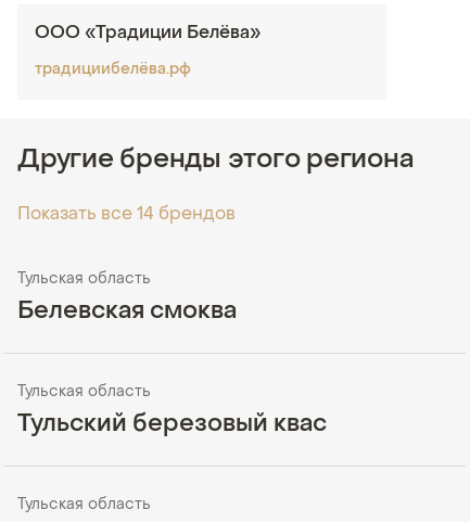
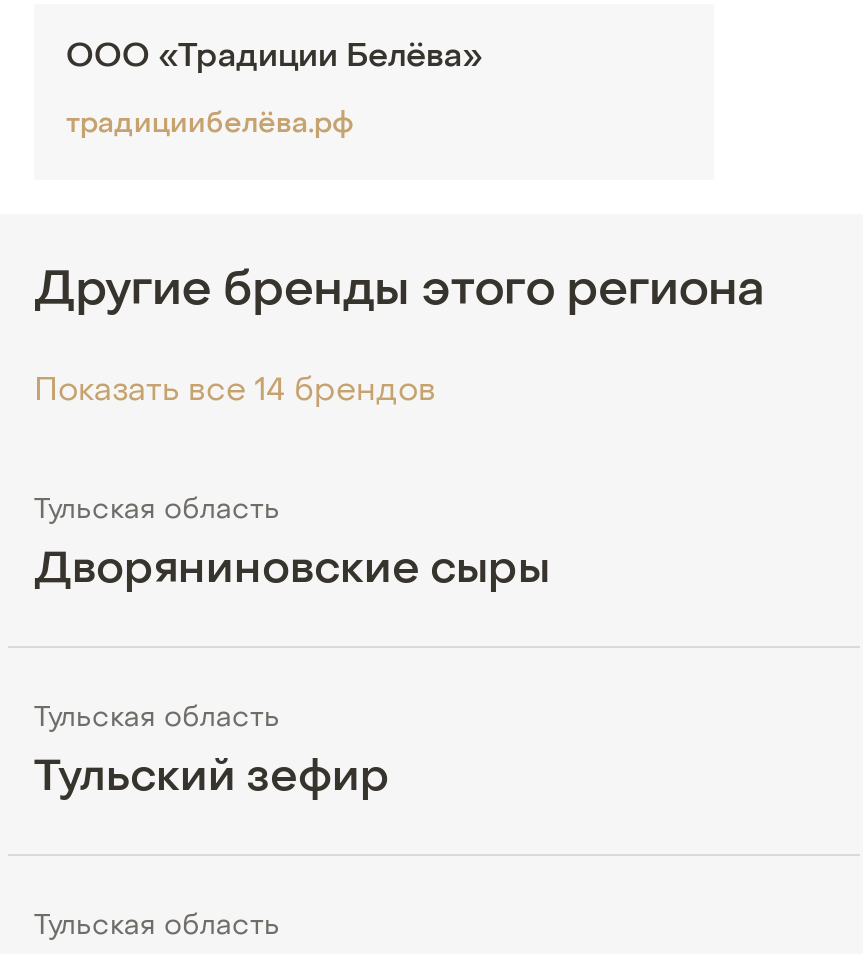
[17,301,237,324] Белевская смоква -> [34,550,550,592] Дворяниновские сыры
[17,414,327,436] Тульский березовый квас -> [34,758,390,800] Тульский зефир

